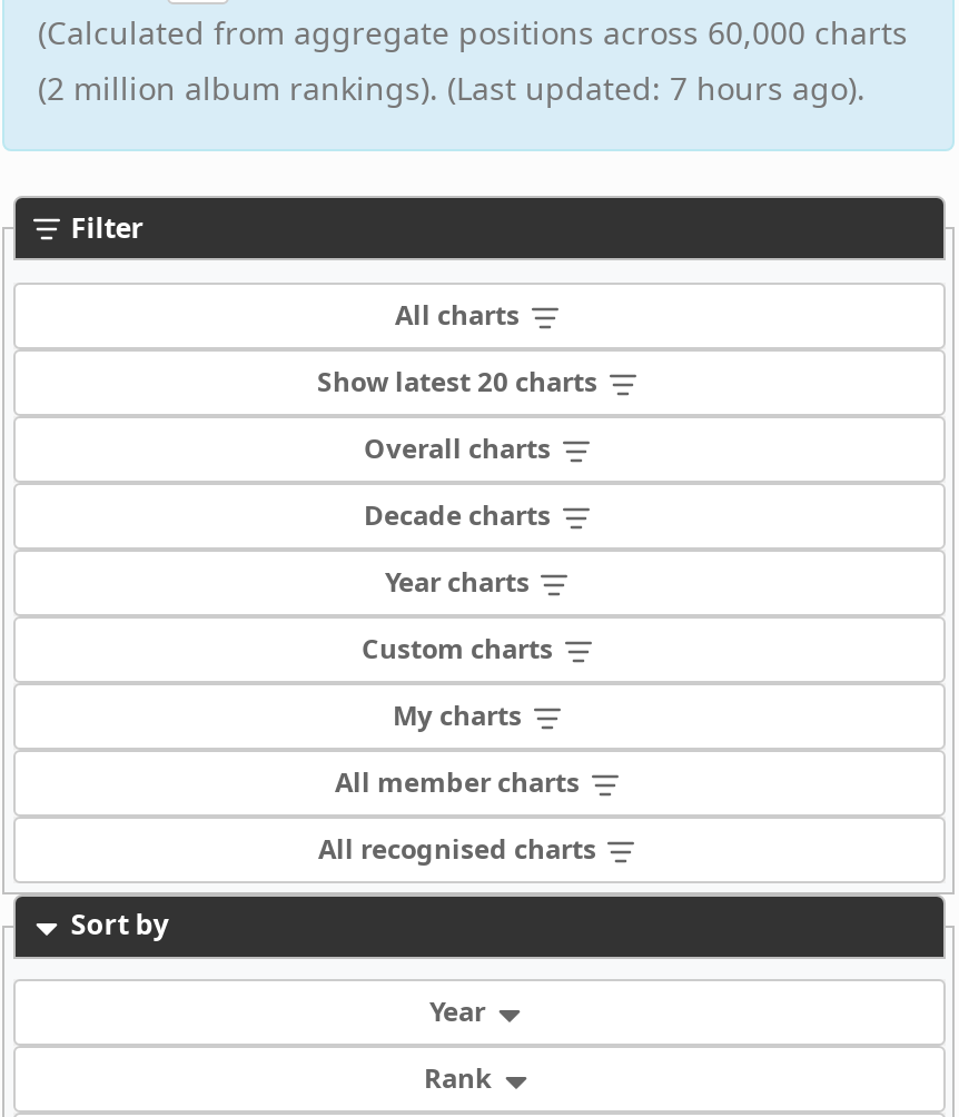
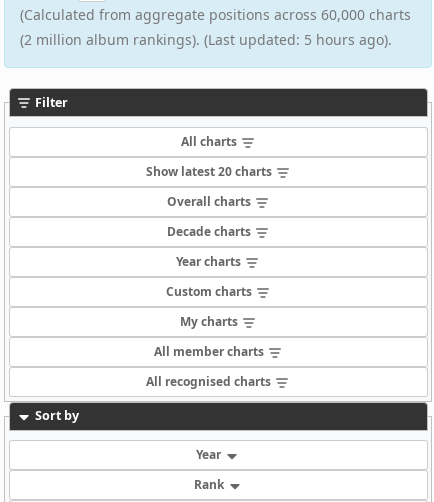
[38,67,866,110] (2 million album rankings). (Last updated: 7 hours ago). -> [20,30,392,49] (2 million album rankings). (Last updated: 5 hours ago).

